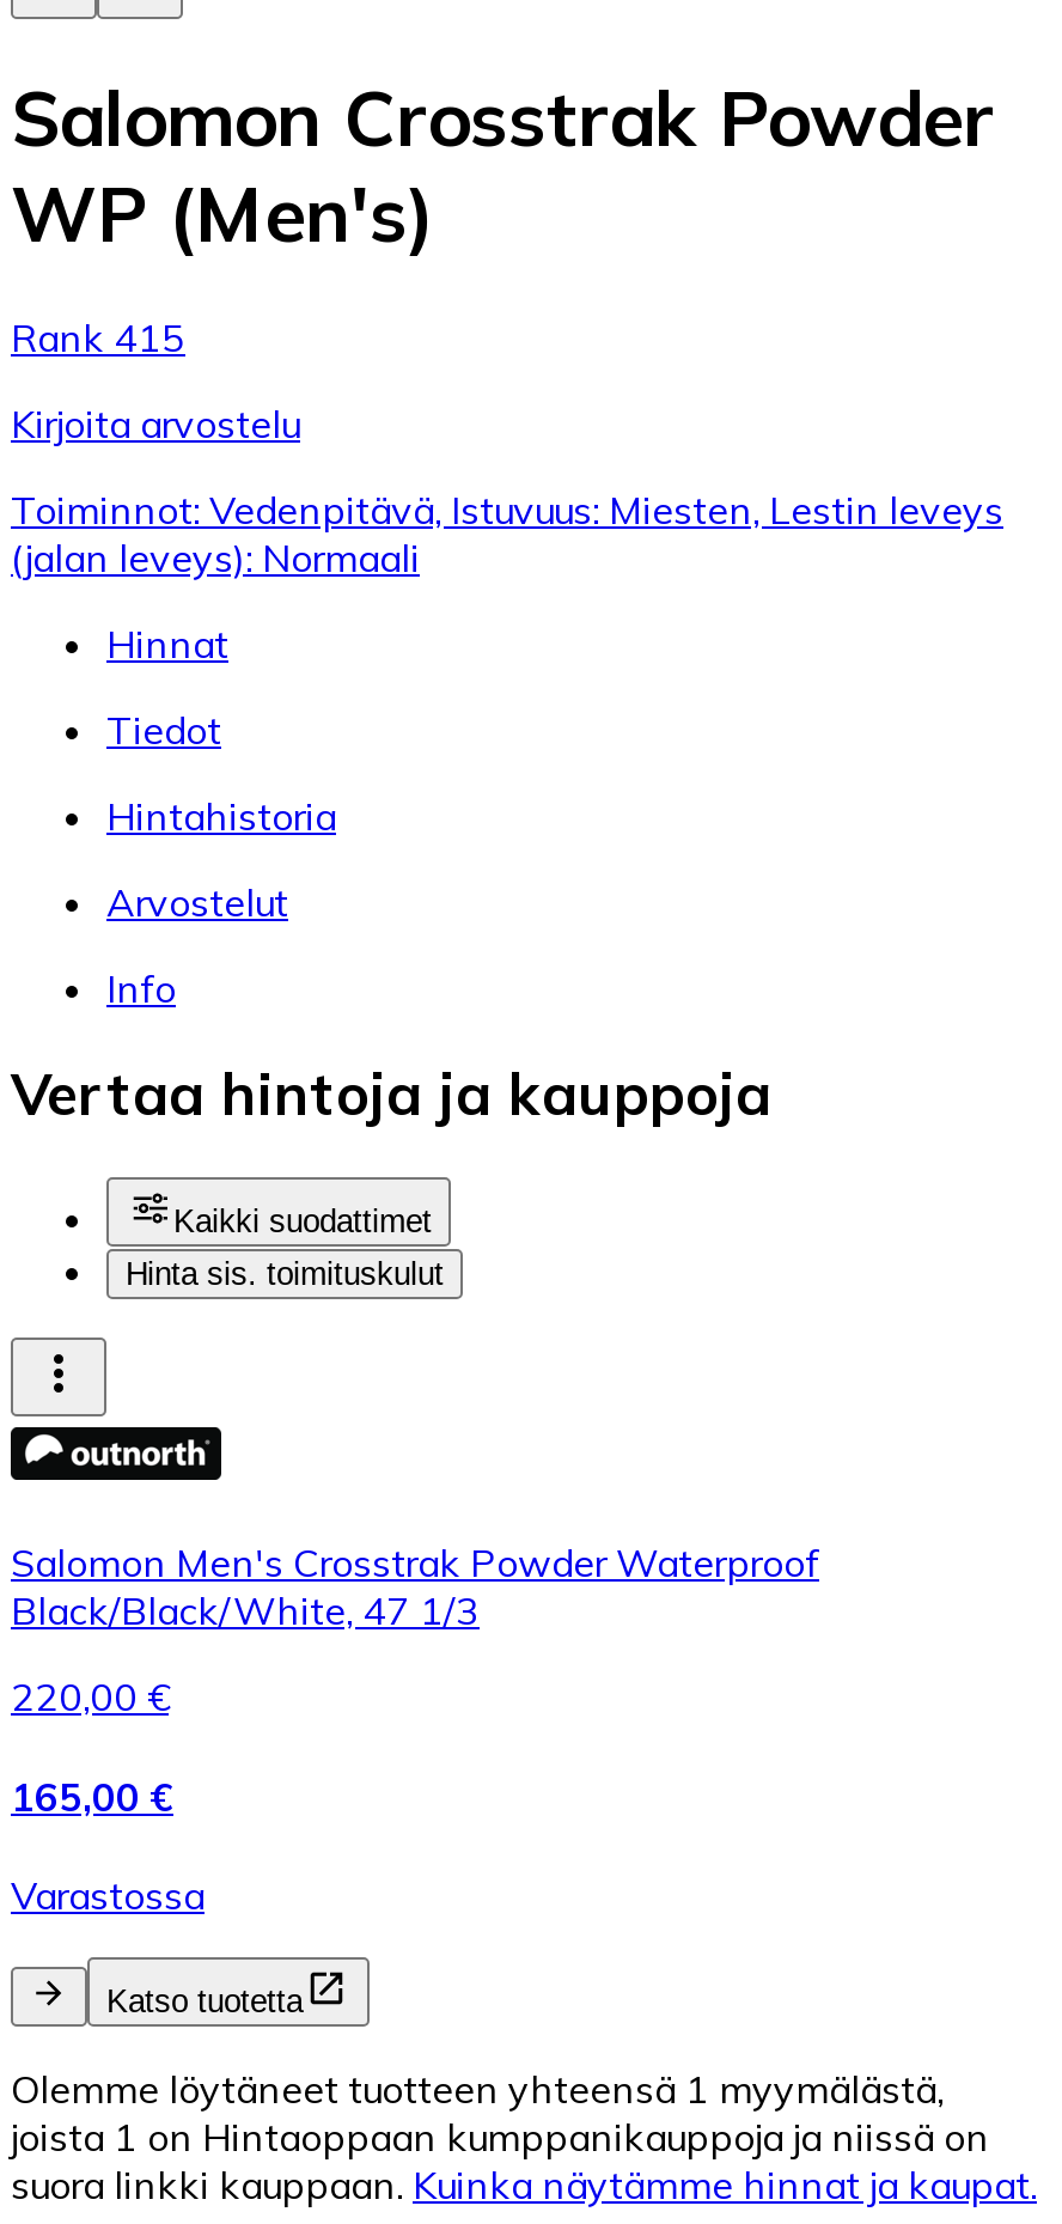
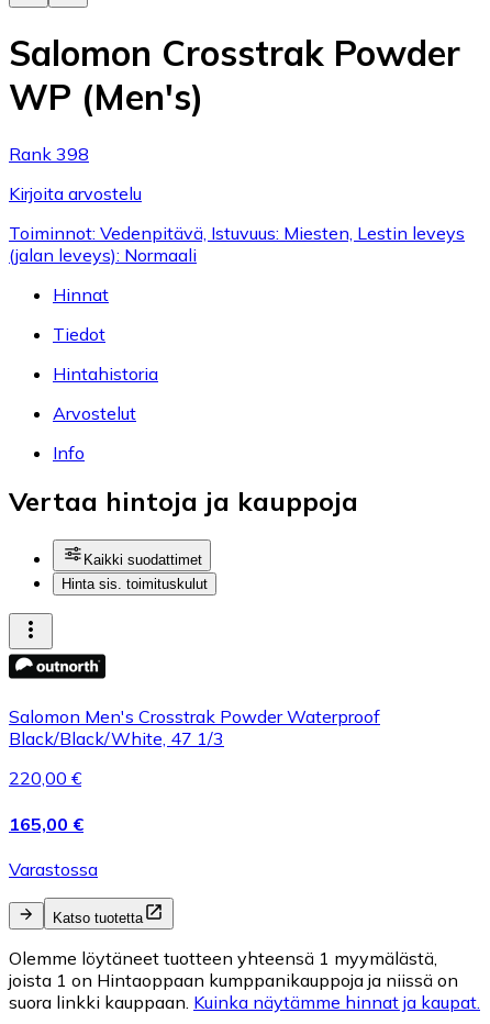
[11,312,185,360] Rank 415 -> [9,142,89,164] Rank 398

